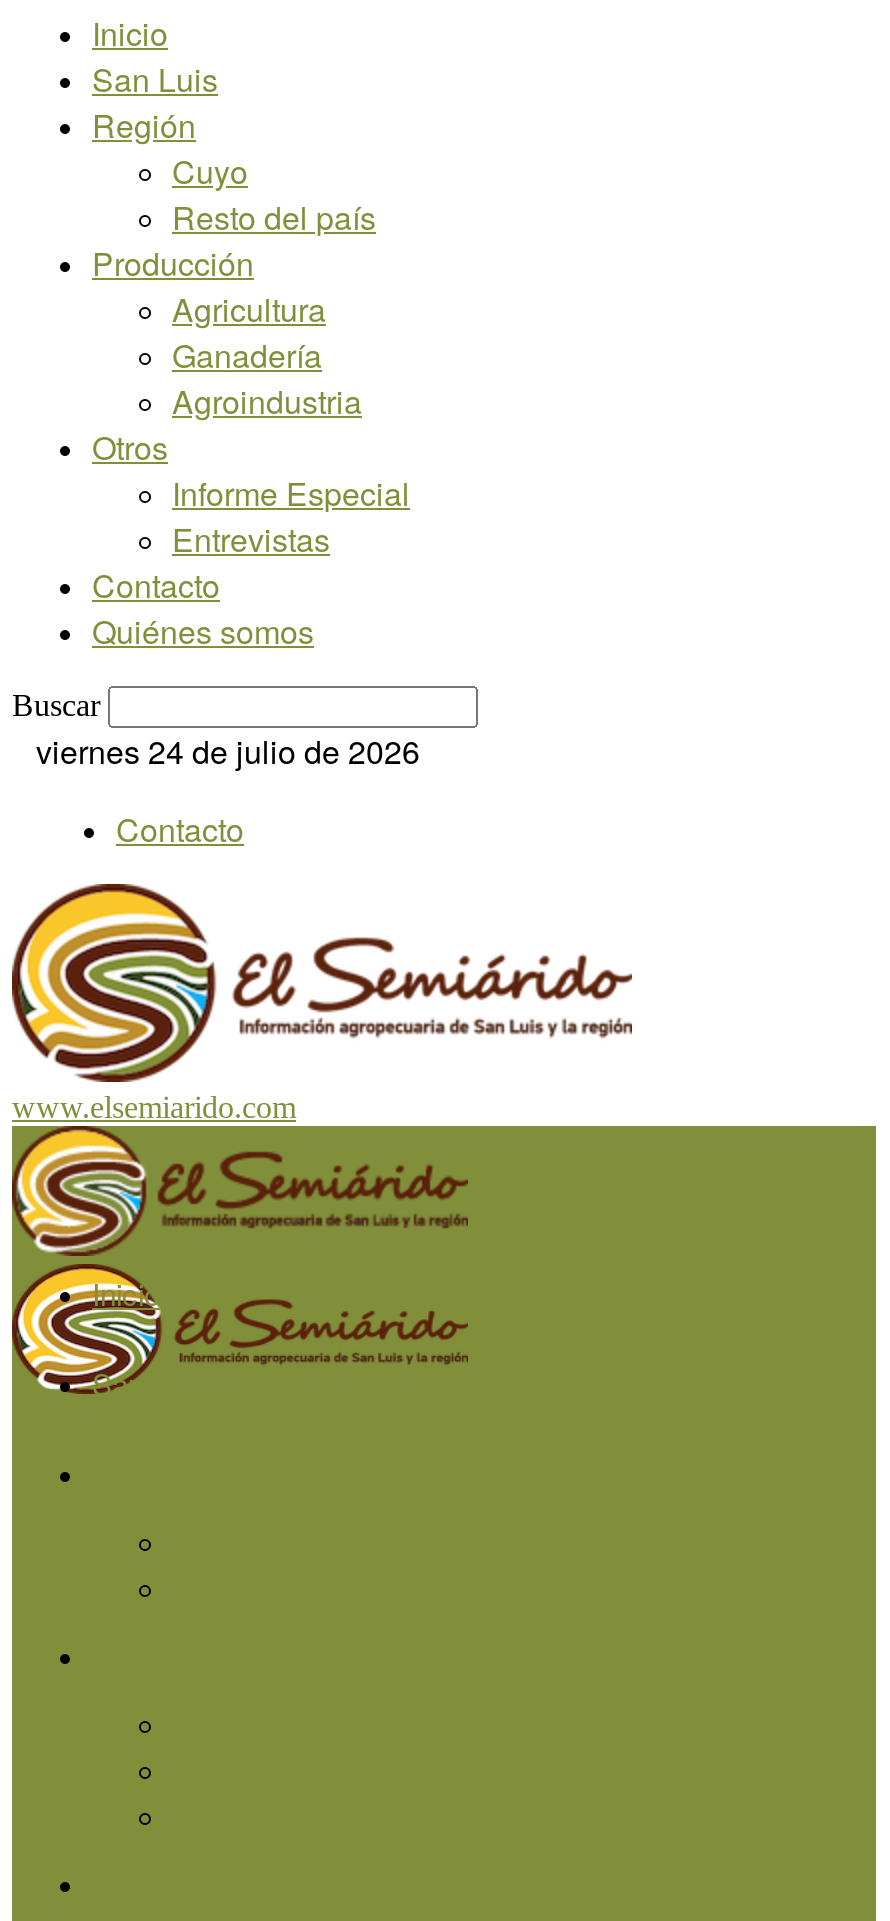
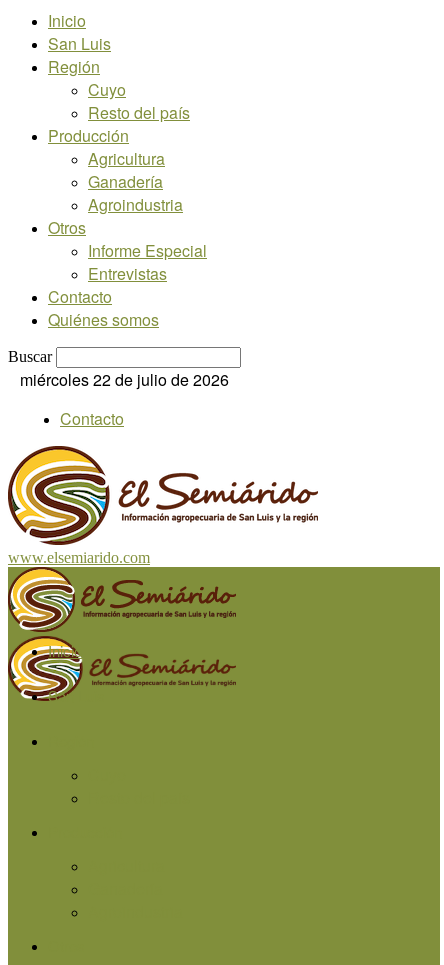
[36,728,420,774] viernes 24 de julio de 2026 -> [20,368,229,391] miércoles 22 de julio de 2026

